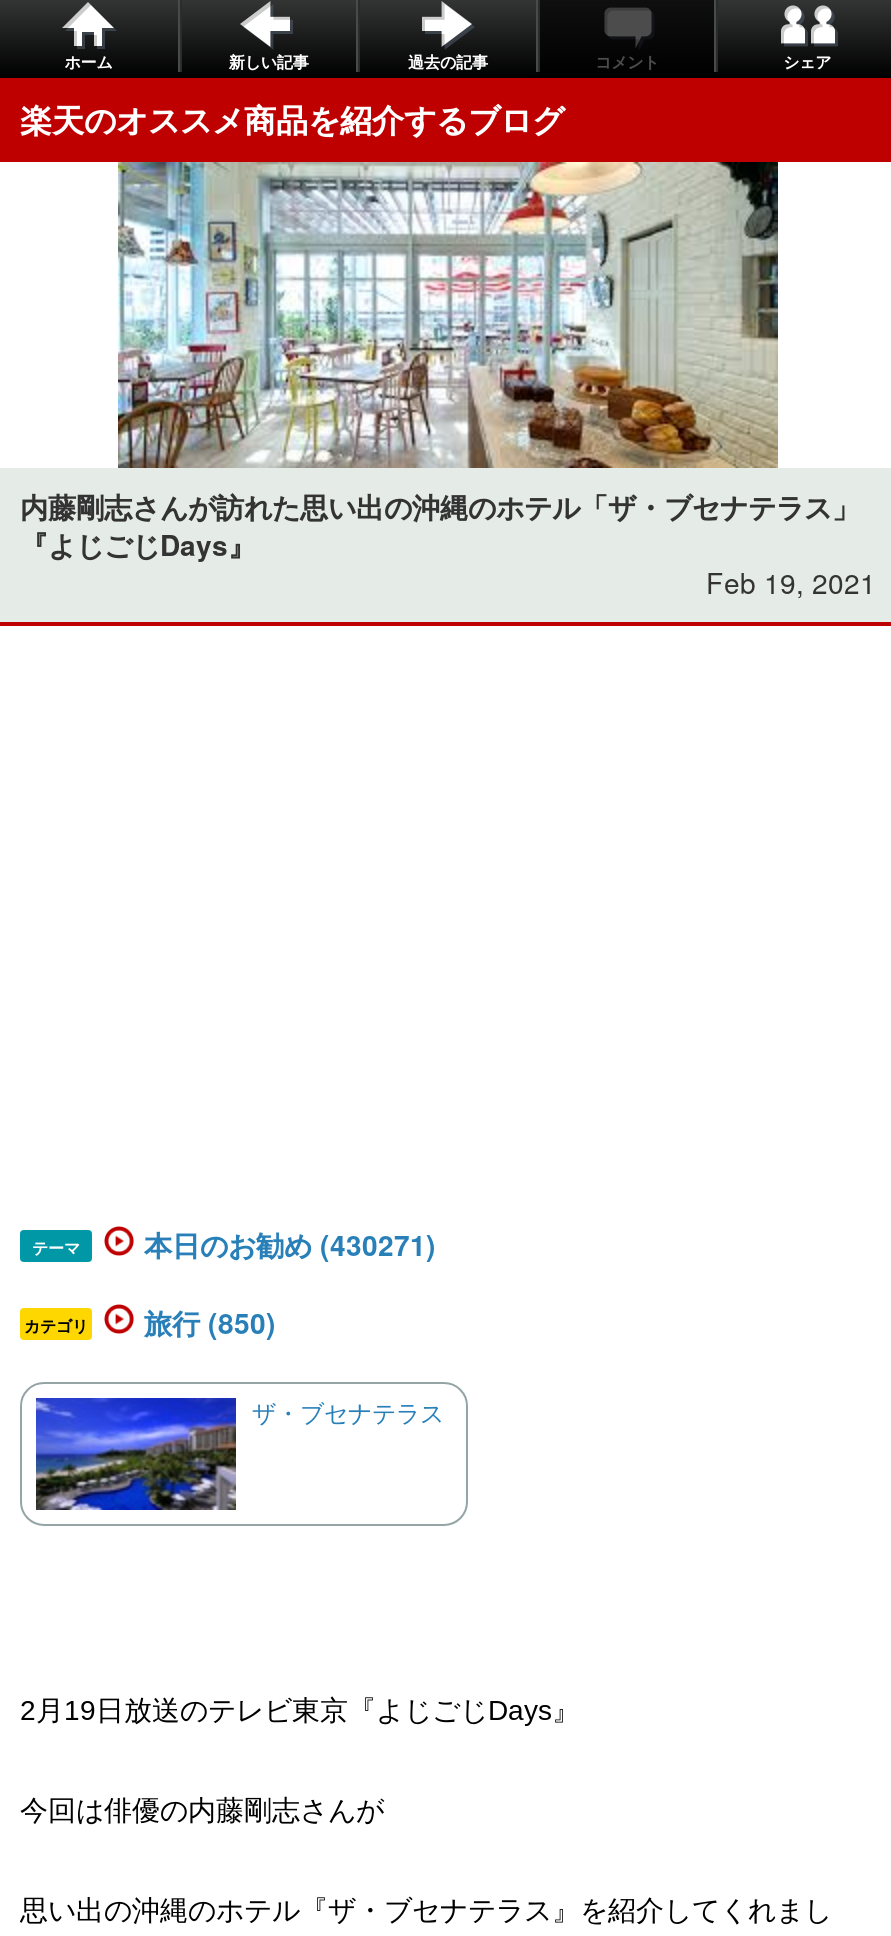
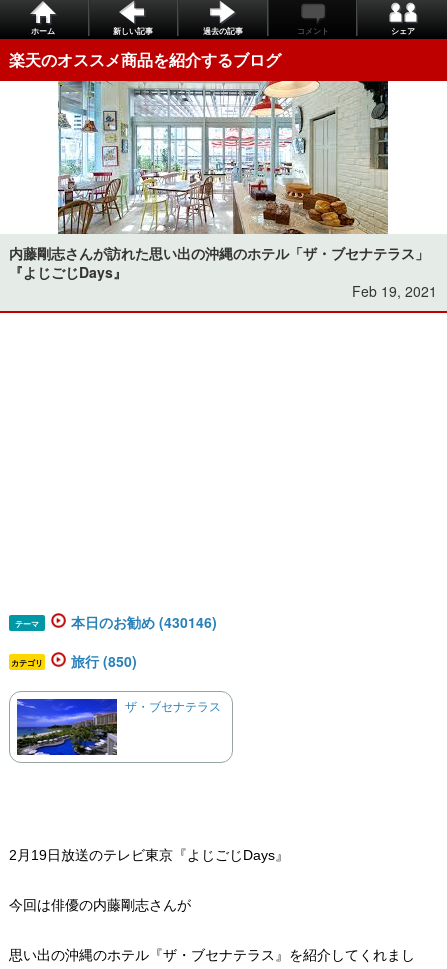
[144,1224,436,1264] 本日のお勧め (430271) -> [71,612,217,632] 本日のお勧め (430146)

